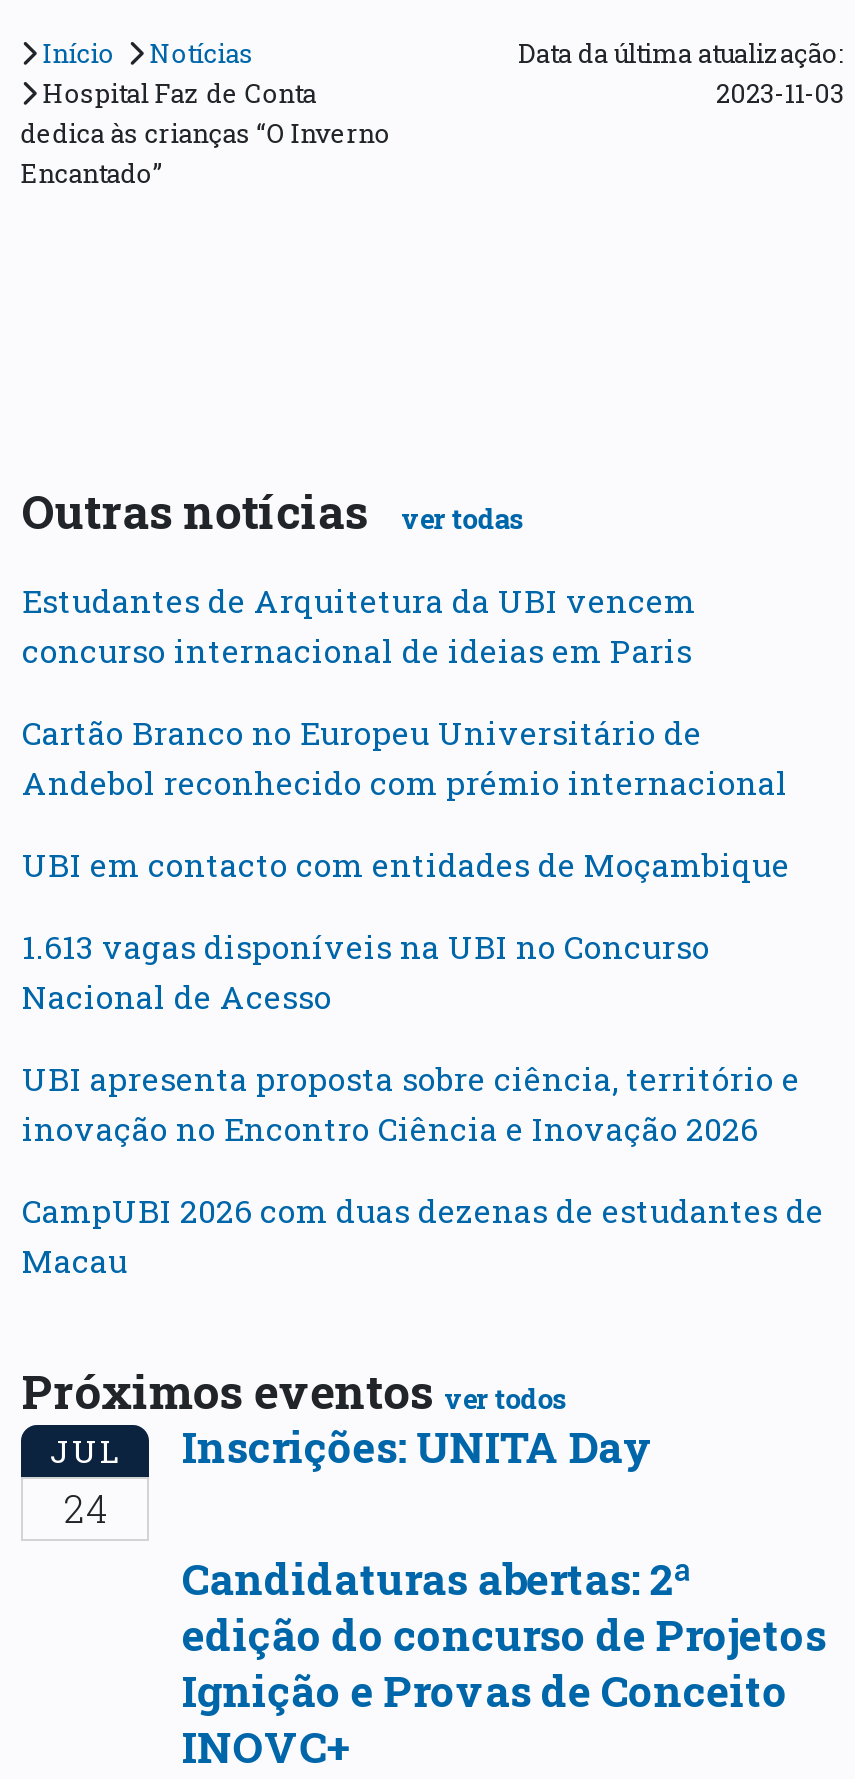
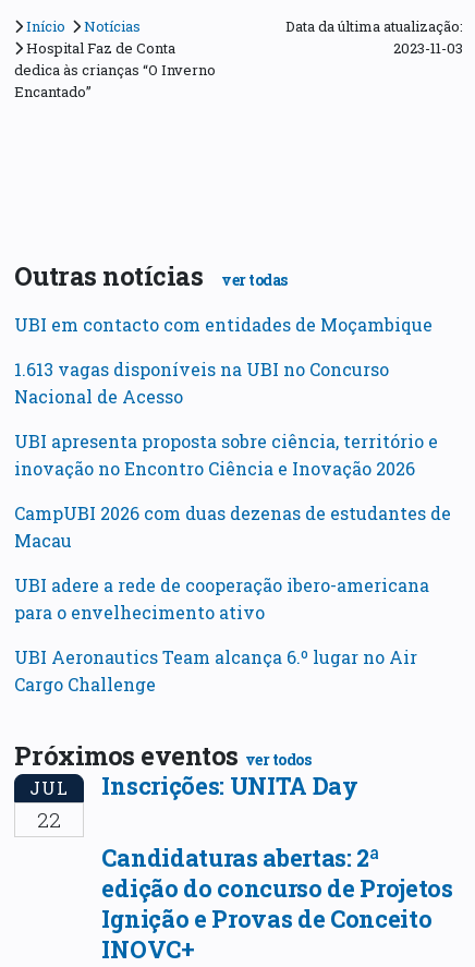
[22,578,788,802] Estudantes de Arquitetura da UBI vencem | concurso internacional de ideias em Paris | Cartão Branco no Europeu Universitário de | Andebol reconhecido com prémio internacional -> none
moved [22,842,824,1280] -> [15,312,452,551]: UBI em contacto com entidades de Moçambique | 1.613 vagas disponíveis na UBI no Concurso | Nacional de Acesso | UBI apresenta proposta sobre ciência, território e | inovação no Encontro Ciência e Inovação 2026 | CampUBI 2026 com duas dezenas de estudantes de | Macau
none -> [15,573,430,695] UBI adere a rede de cooperação ibero-americana | para o envelhecimento ativo | UBI Aeronautics Team alcança 6.º lugar no Air | Cargo Challenge
[64,1483,108,1533] 24 -> [38,806,62,833] 22

